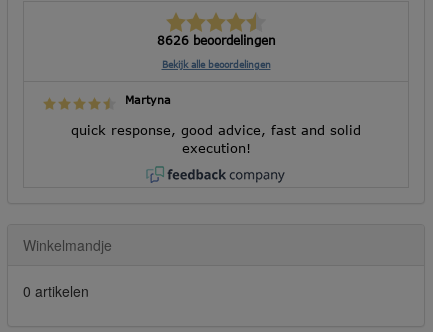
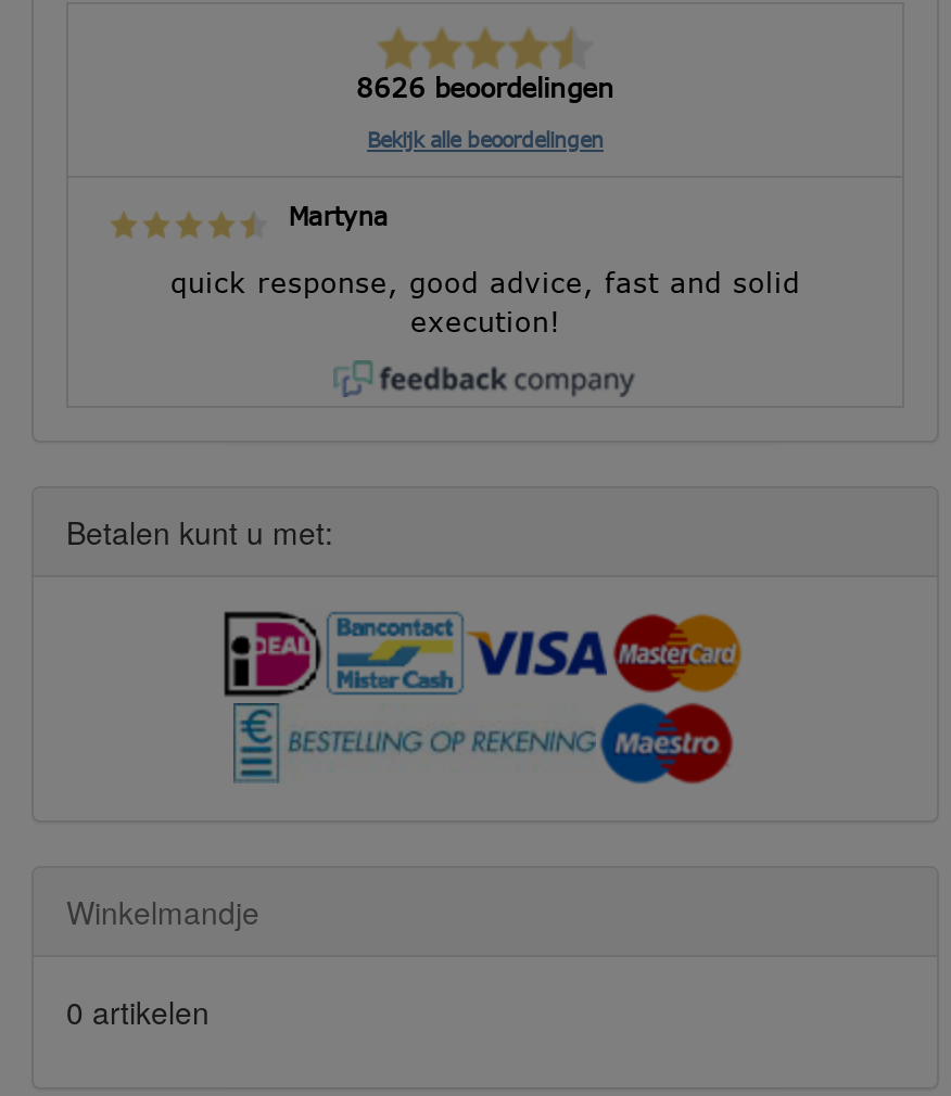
none -> [66,509,333,552] Betalen kunt u met:
none -> [223,610,744,786] [image]

